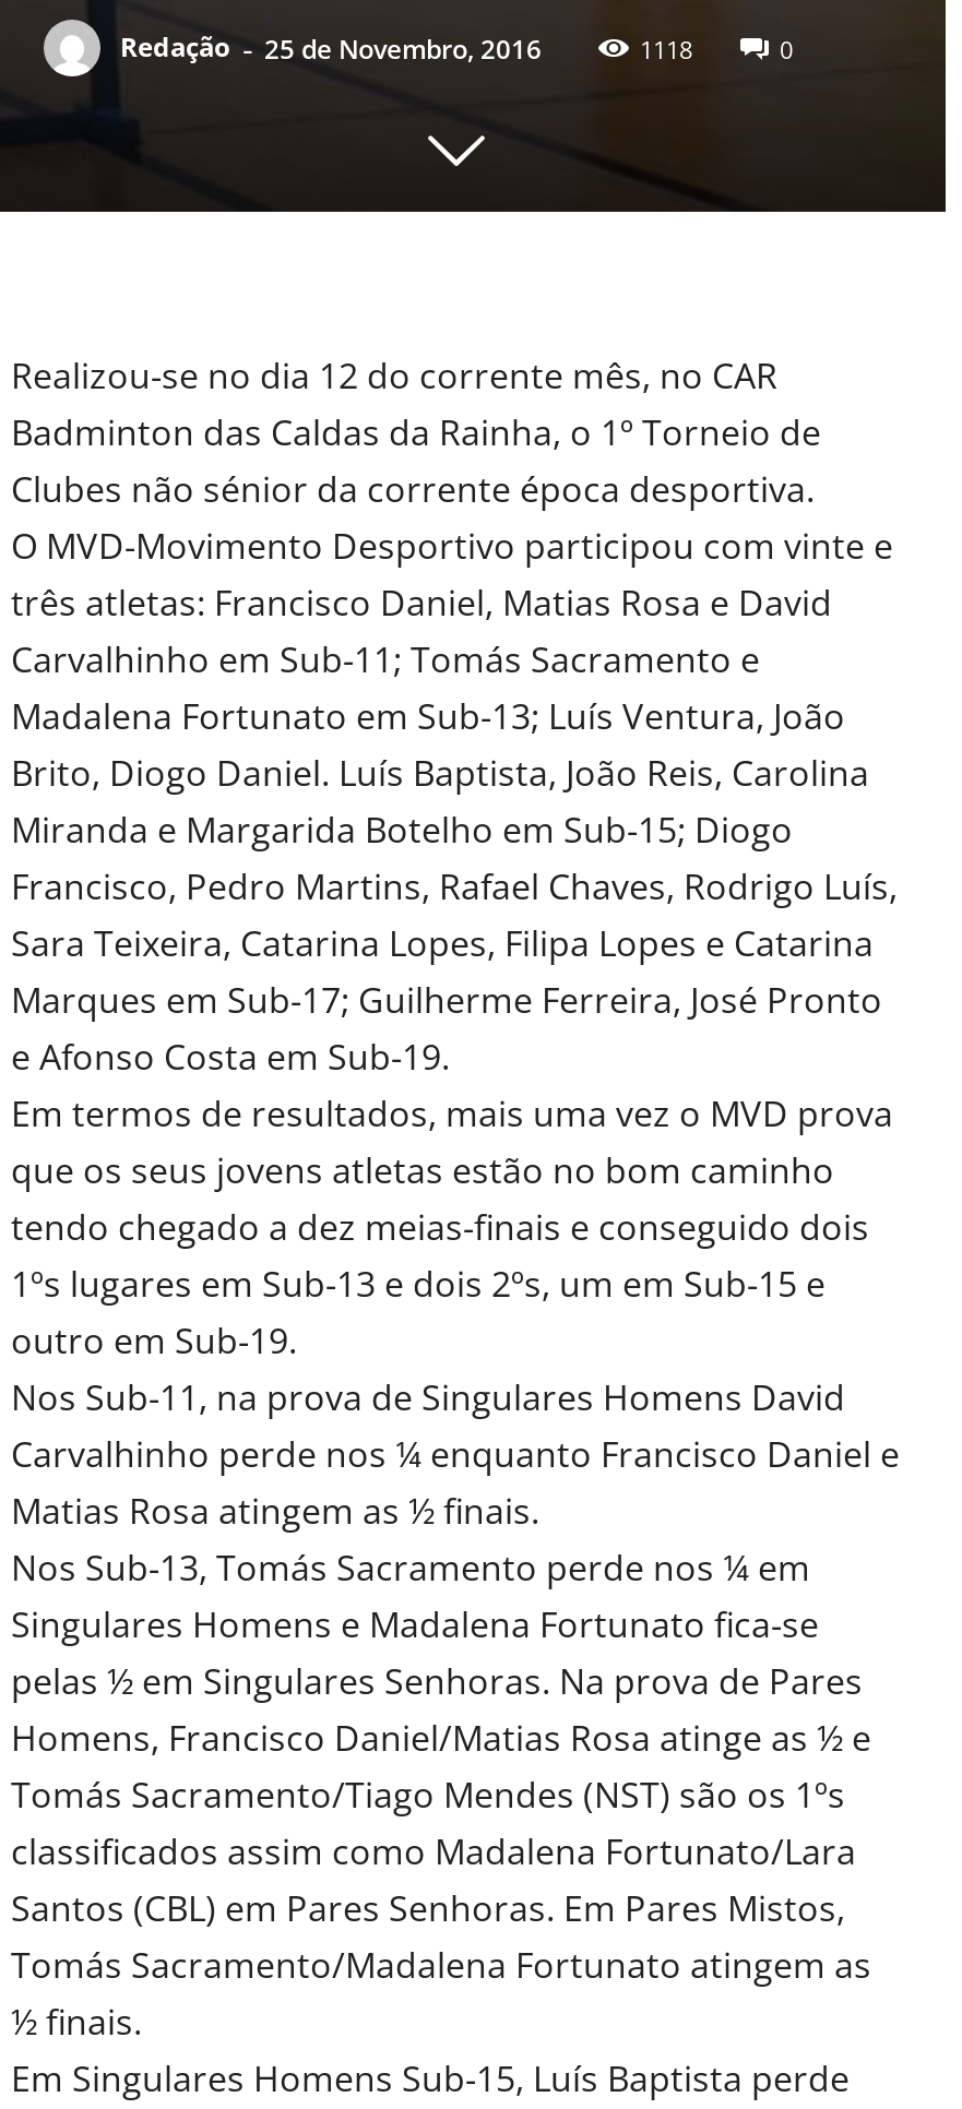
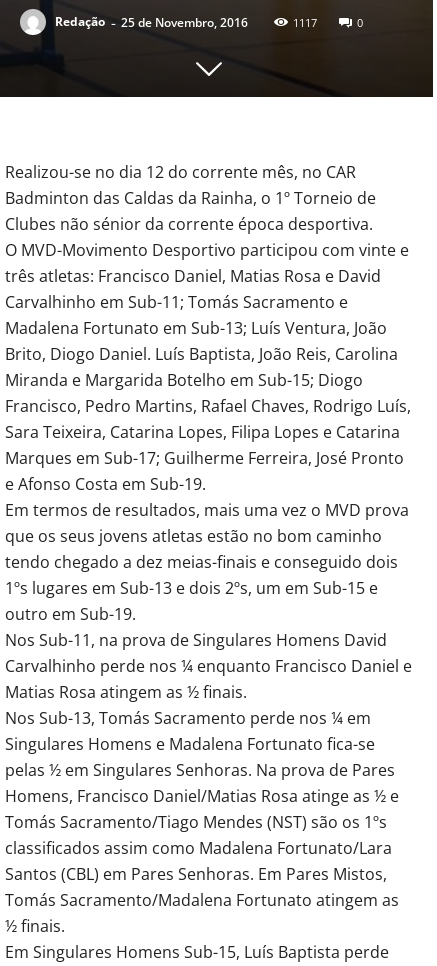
[640,32,692,65] 1118 -> [293,15,317,30] 1117

